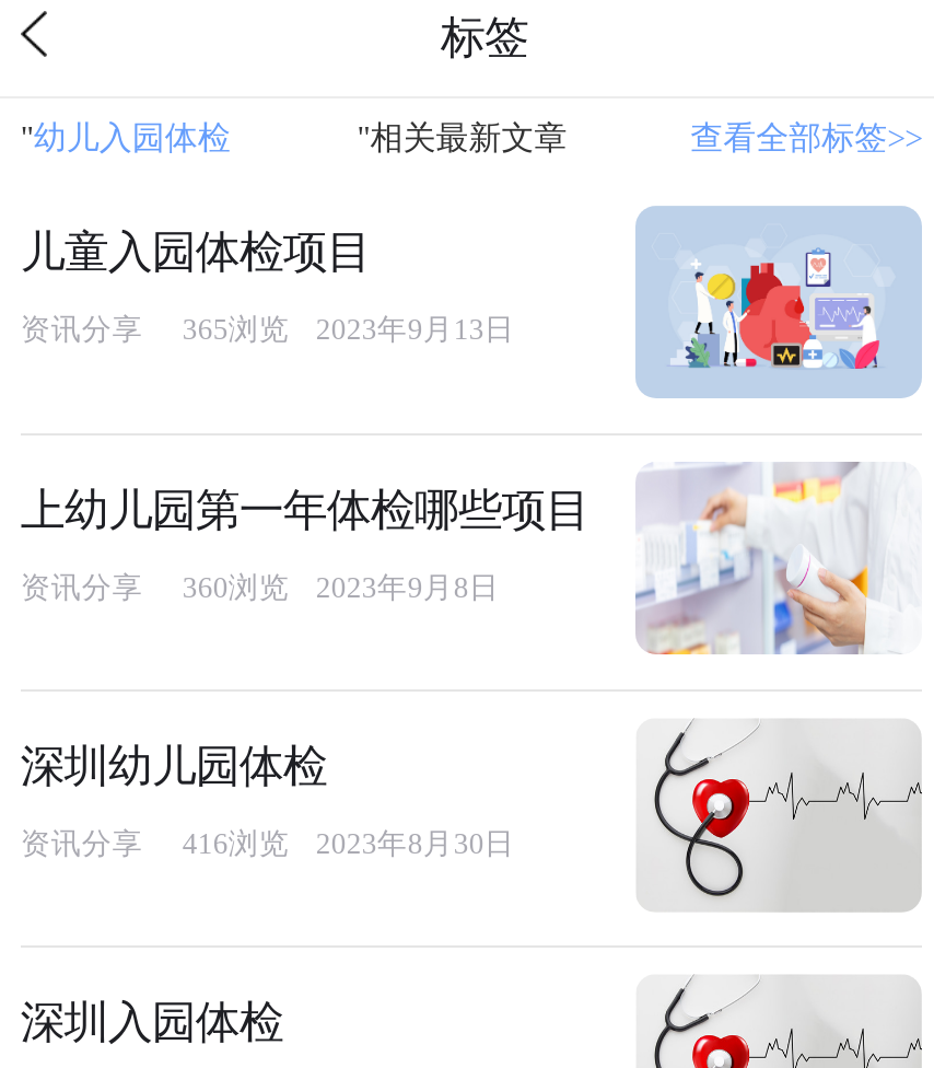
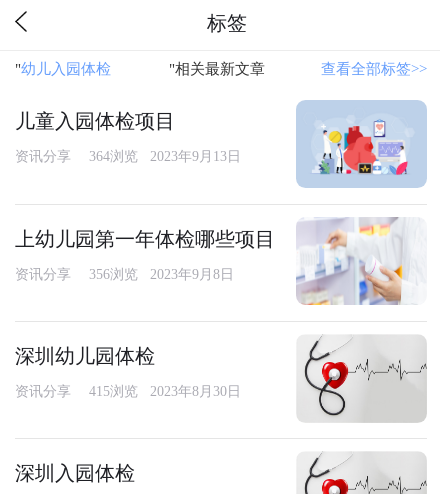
[21,314,515,346] 资讯分享 365浏览 2023年9月13日 -> [15,149,241,164] 资讯分享 364浏览 2023年9月13日
[21,570,499,603] 资讯分享 360浏览 2023年9月8日 -> [15,267,234,282] 资讯分享 356浏览 2023年9月8日
[21,827,515,860] 资讯分享 416浏览 2023年8月30日 -> [15,384,241,399] 资讯分享 415浏览 2023年8月30日

